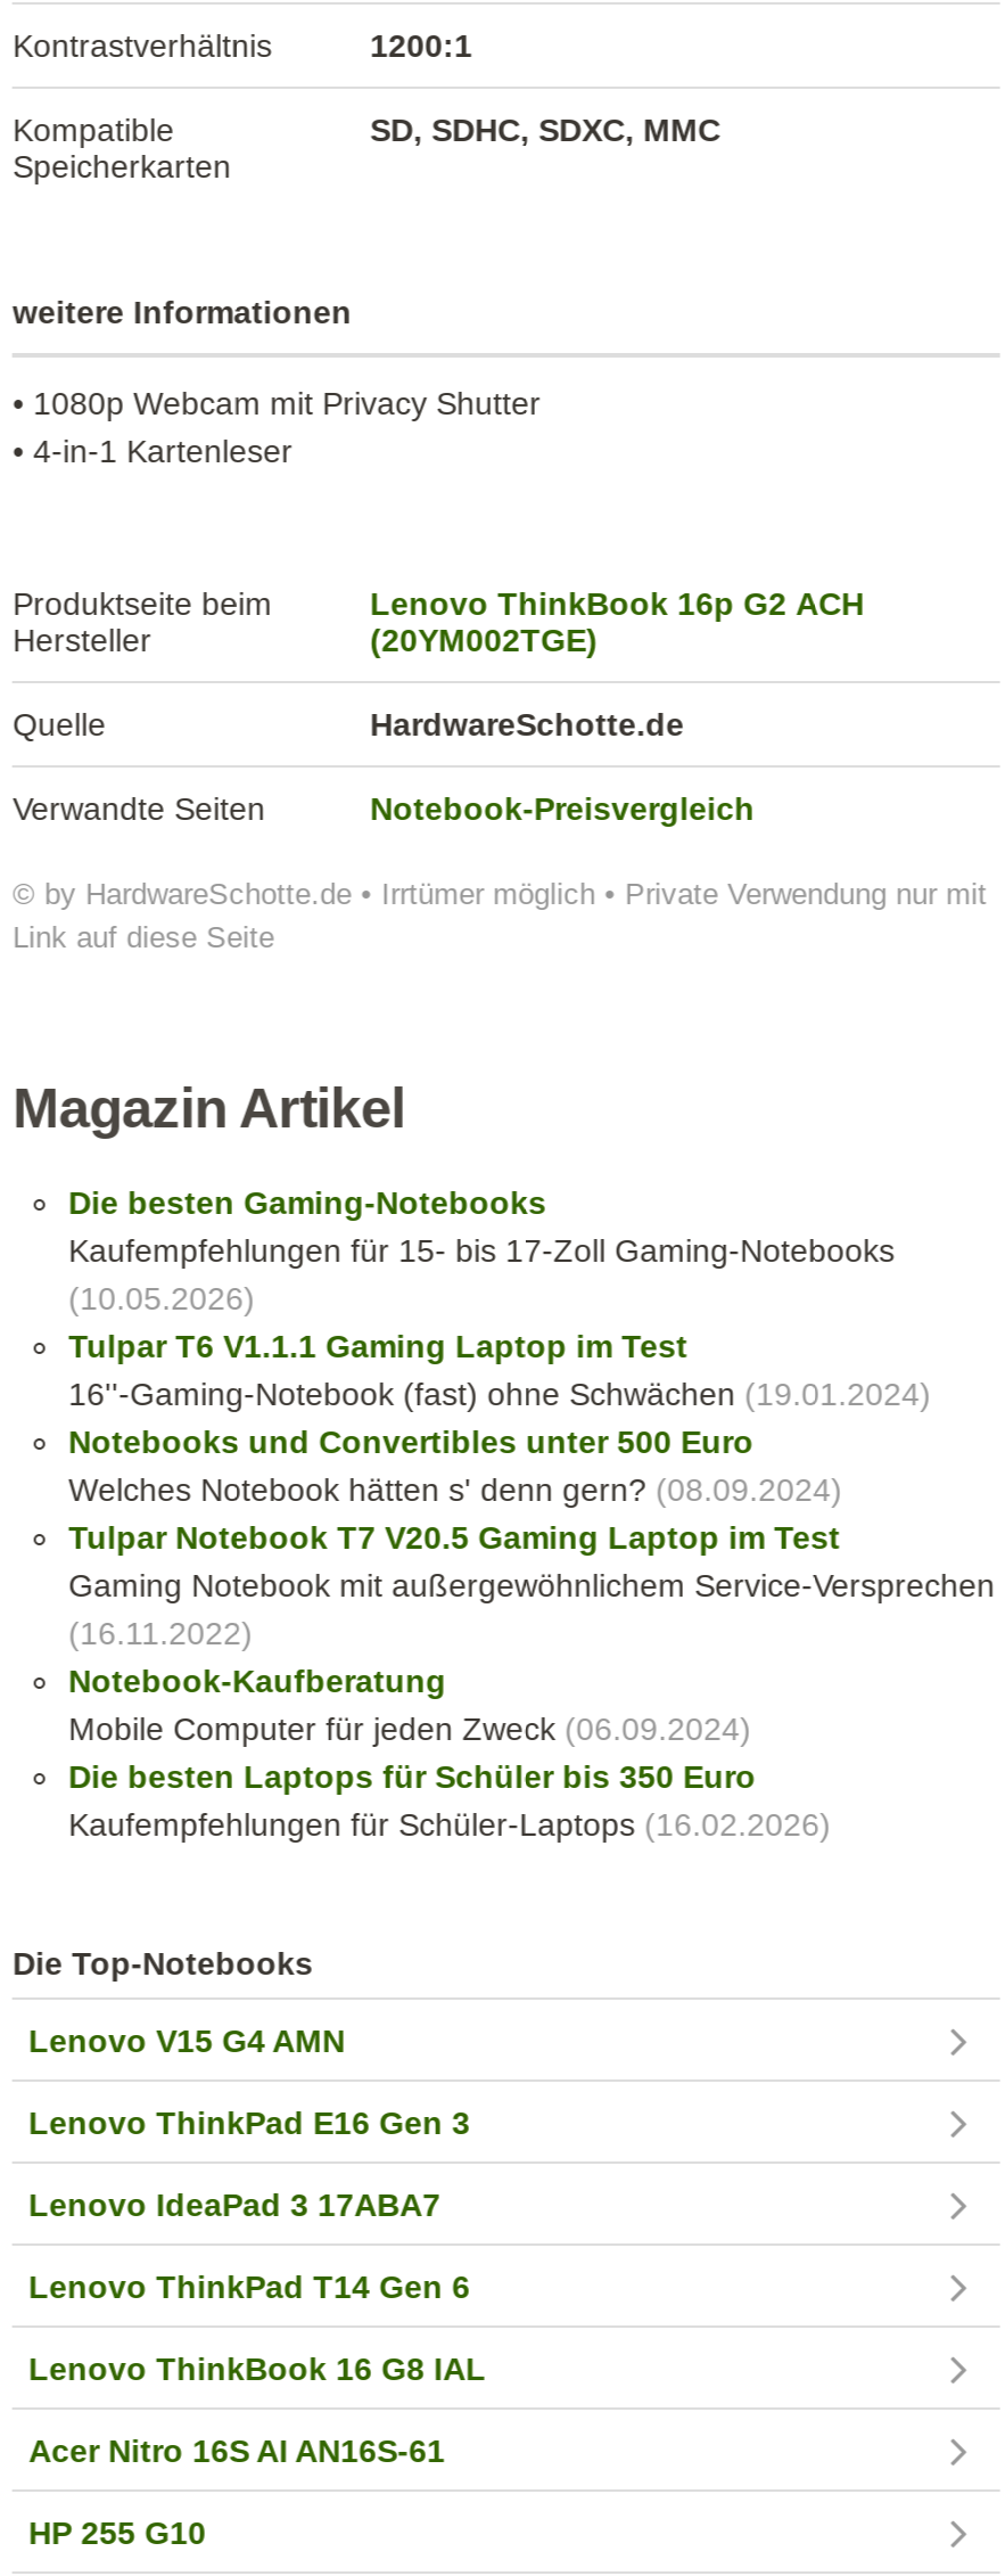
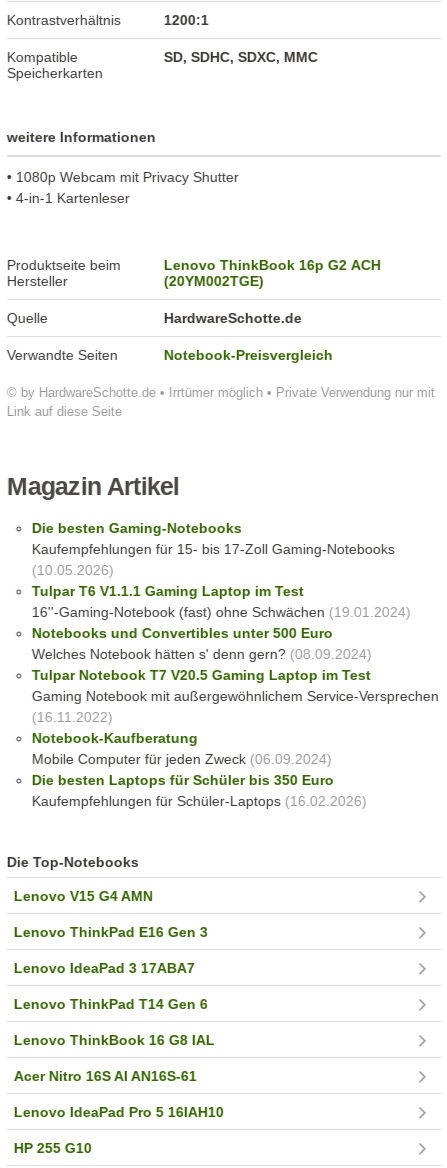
none -> [14,1104,224,1120] Lenovo IdeaPad Pro 5 16IAH10

